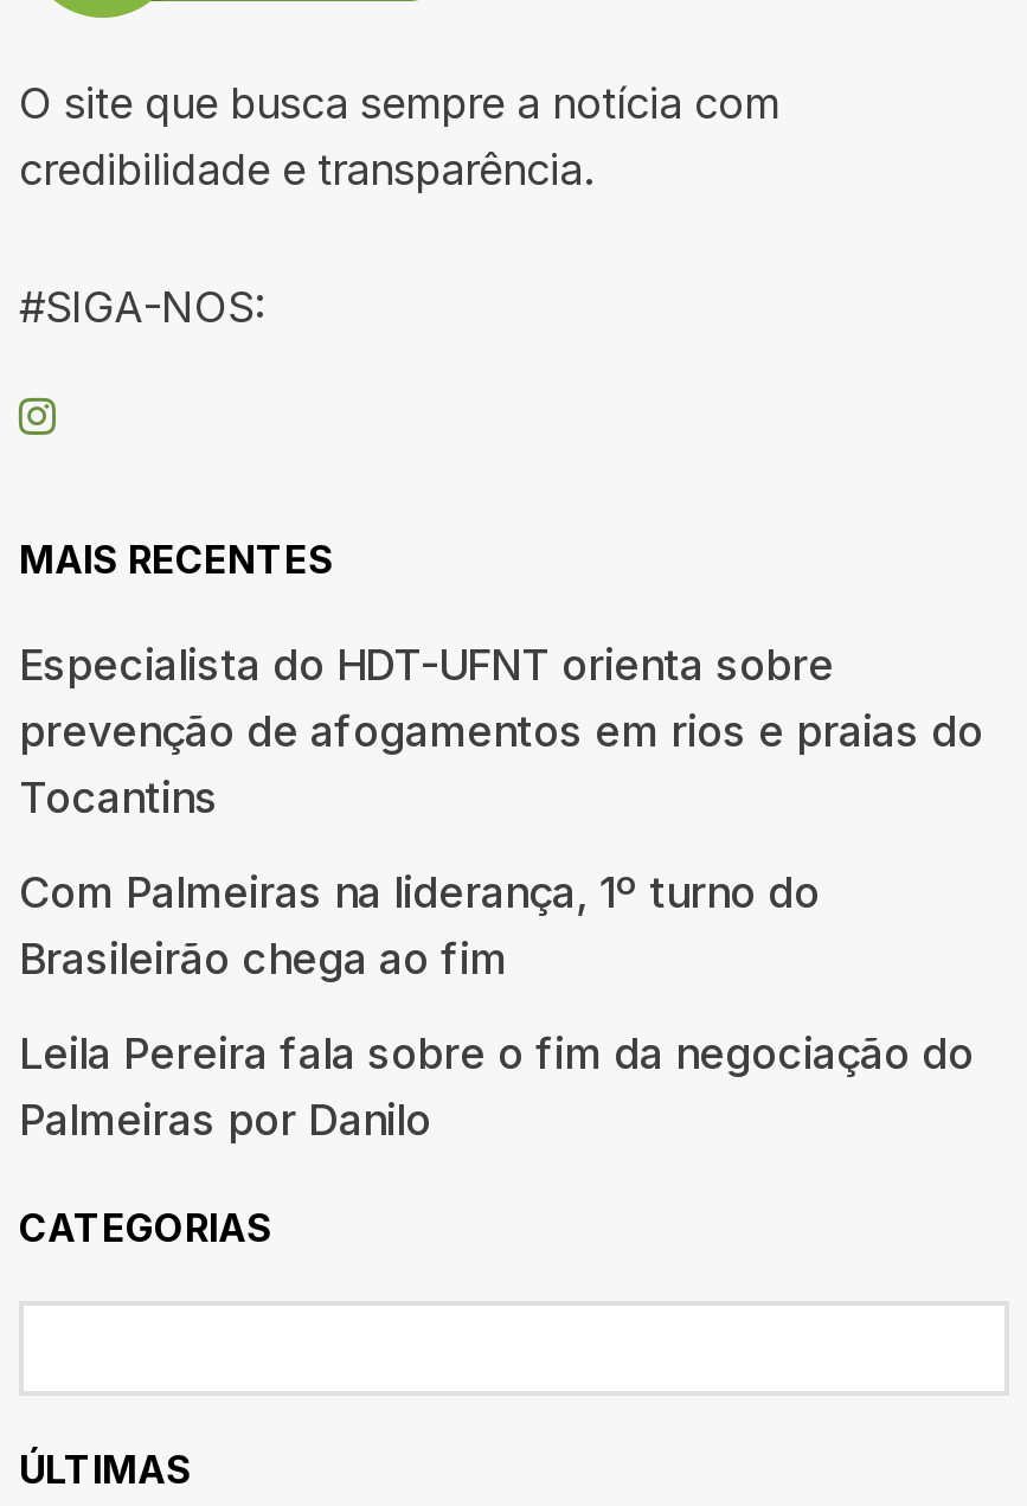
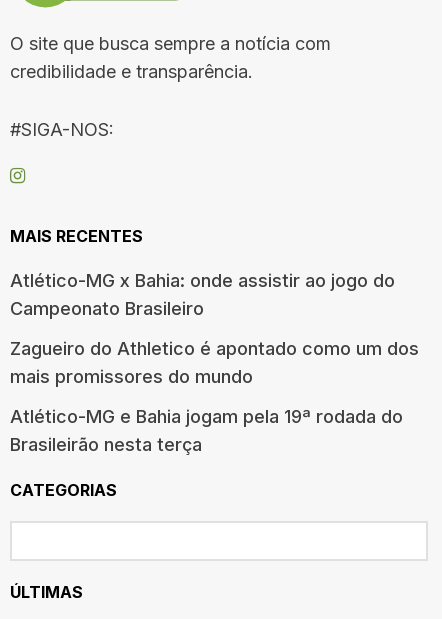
[19,639,983,822] Especialista do HDT-UFNT orienta sobre | prevenção de afogamentos em rios e praias do | Tocantins -> [10,270,395,319] Atlético-MG x Bahia: onde assistir ao jogo do | Campeonato Brasileiro
[19,867,820,983] Com Palmeiras na liderança, 1º turno do | Brasileirão chega ao fim -> [10,338,419,387] Zagueiro do Athletico é apontado como um dos | mais promissores do mundo
[19,1028,974,1144] Leila Pereira fala sobre o fim da negociação do | Palmeiras por Danilo -> [10,406,403,455] Atlético-MG e Bahia jogam pela 19ª rodada do | Brasileirão nesta terça

